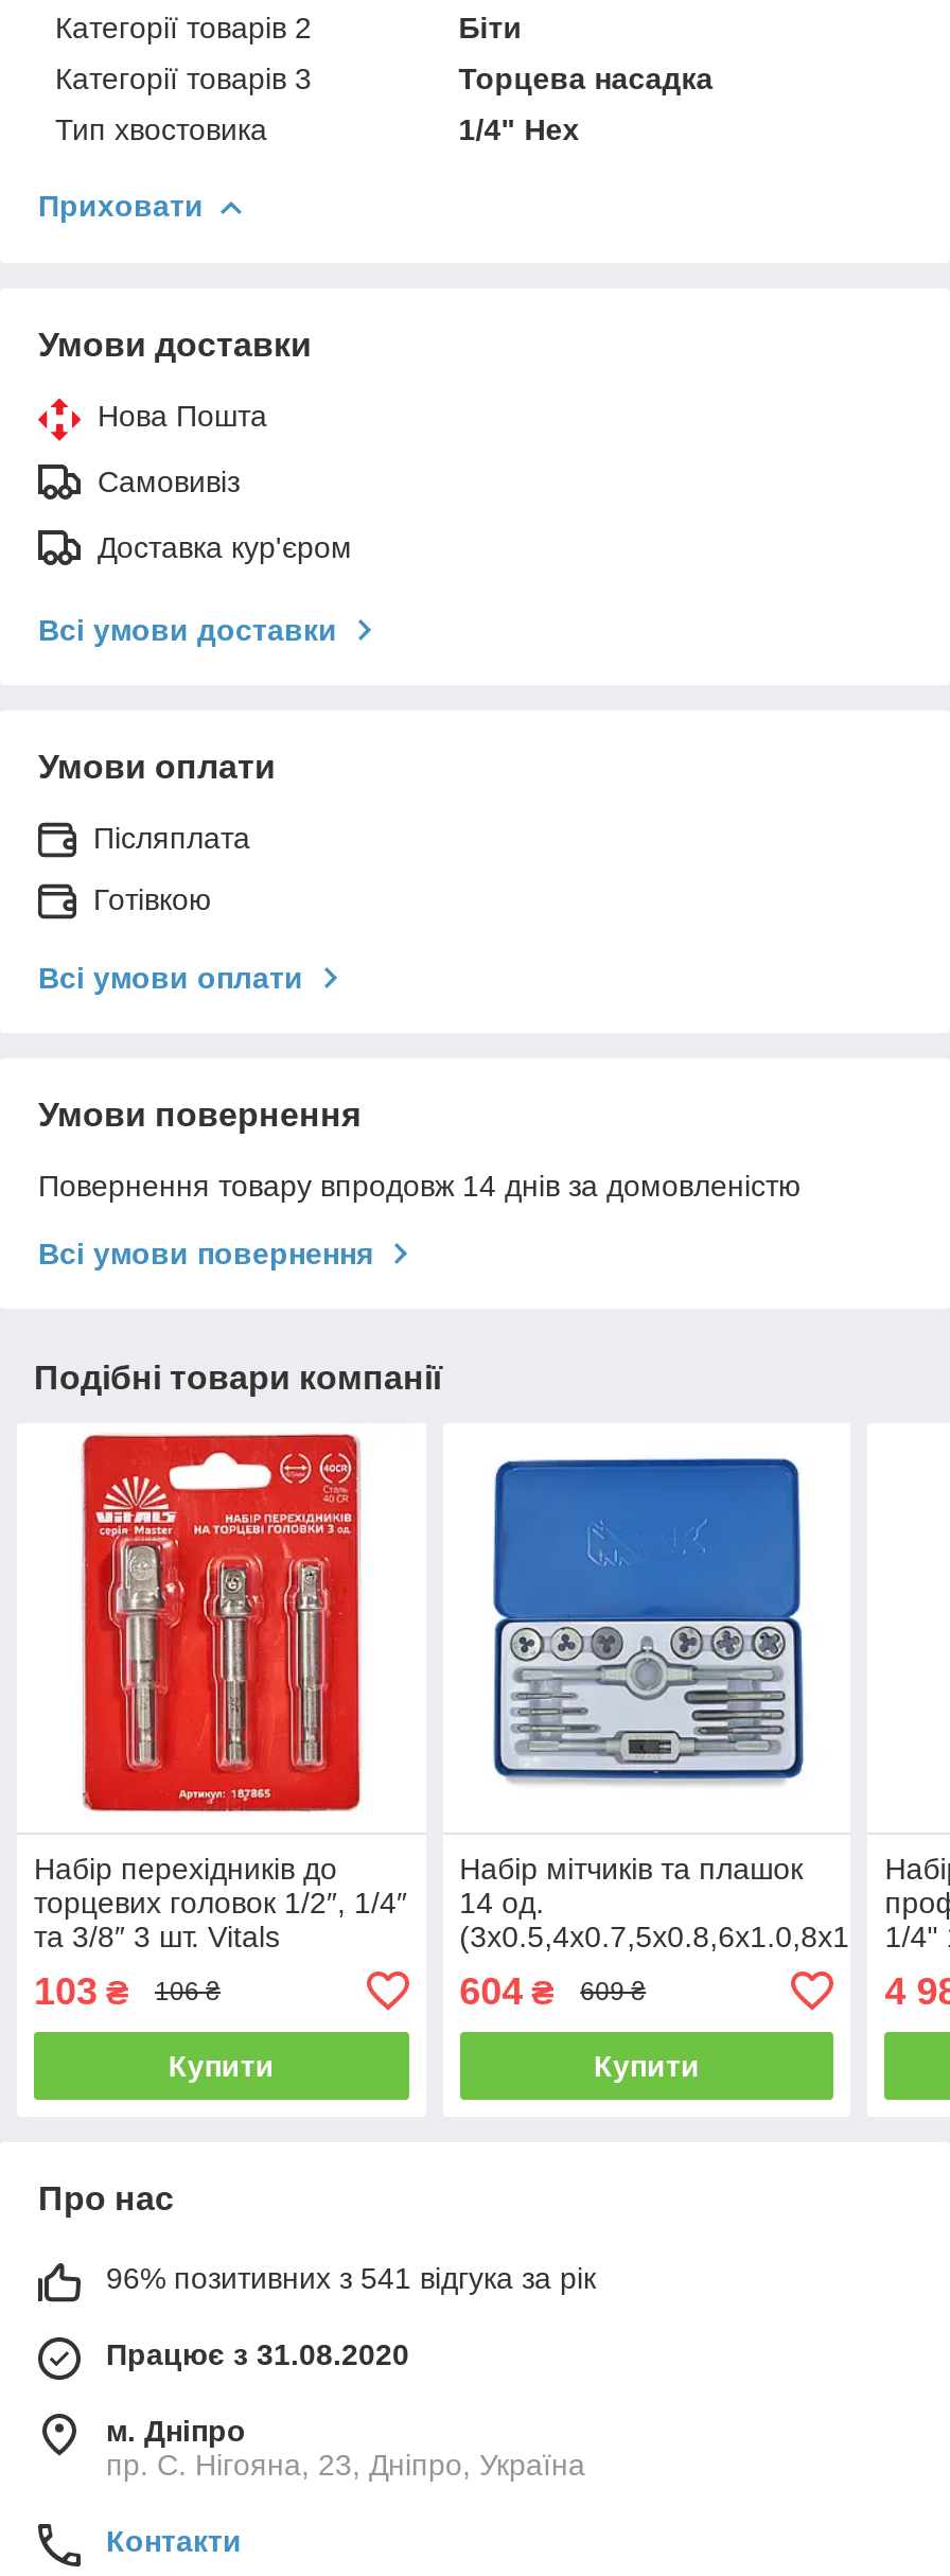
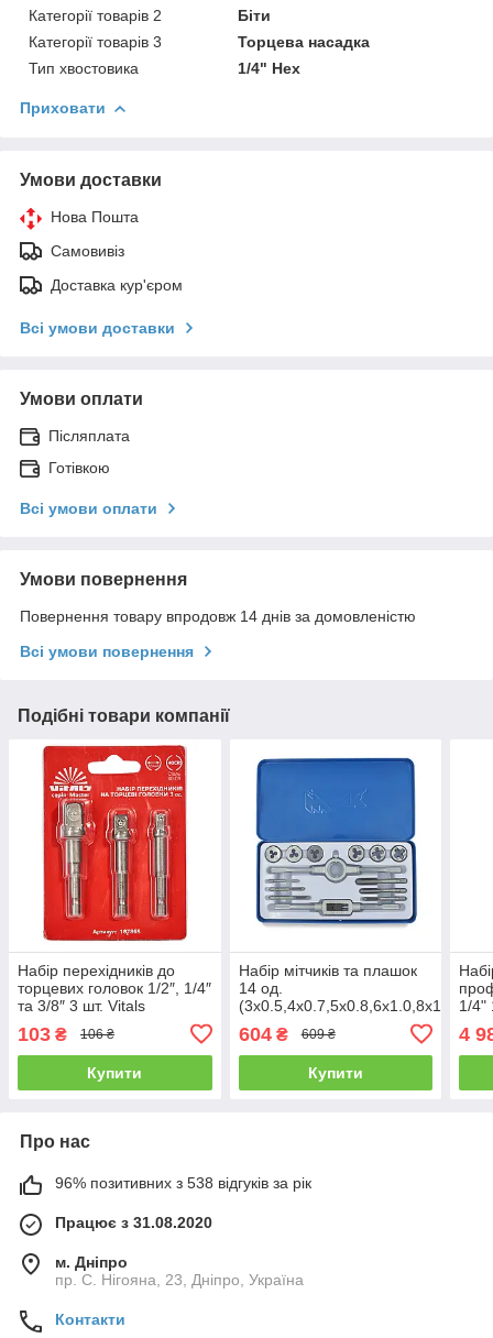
[106,2260,596,2294] 96% позитивних з 541 відгука за рік -> [55,1174,311,1191] 96% позитивних з 538 відгуків за рік

